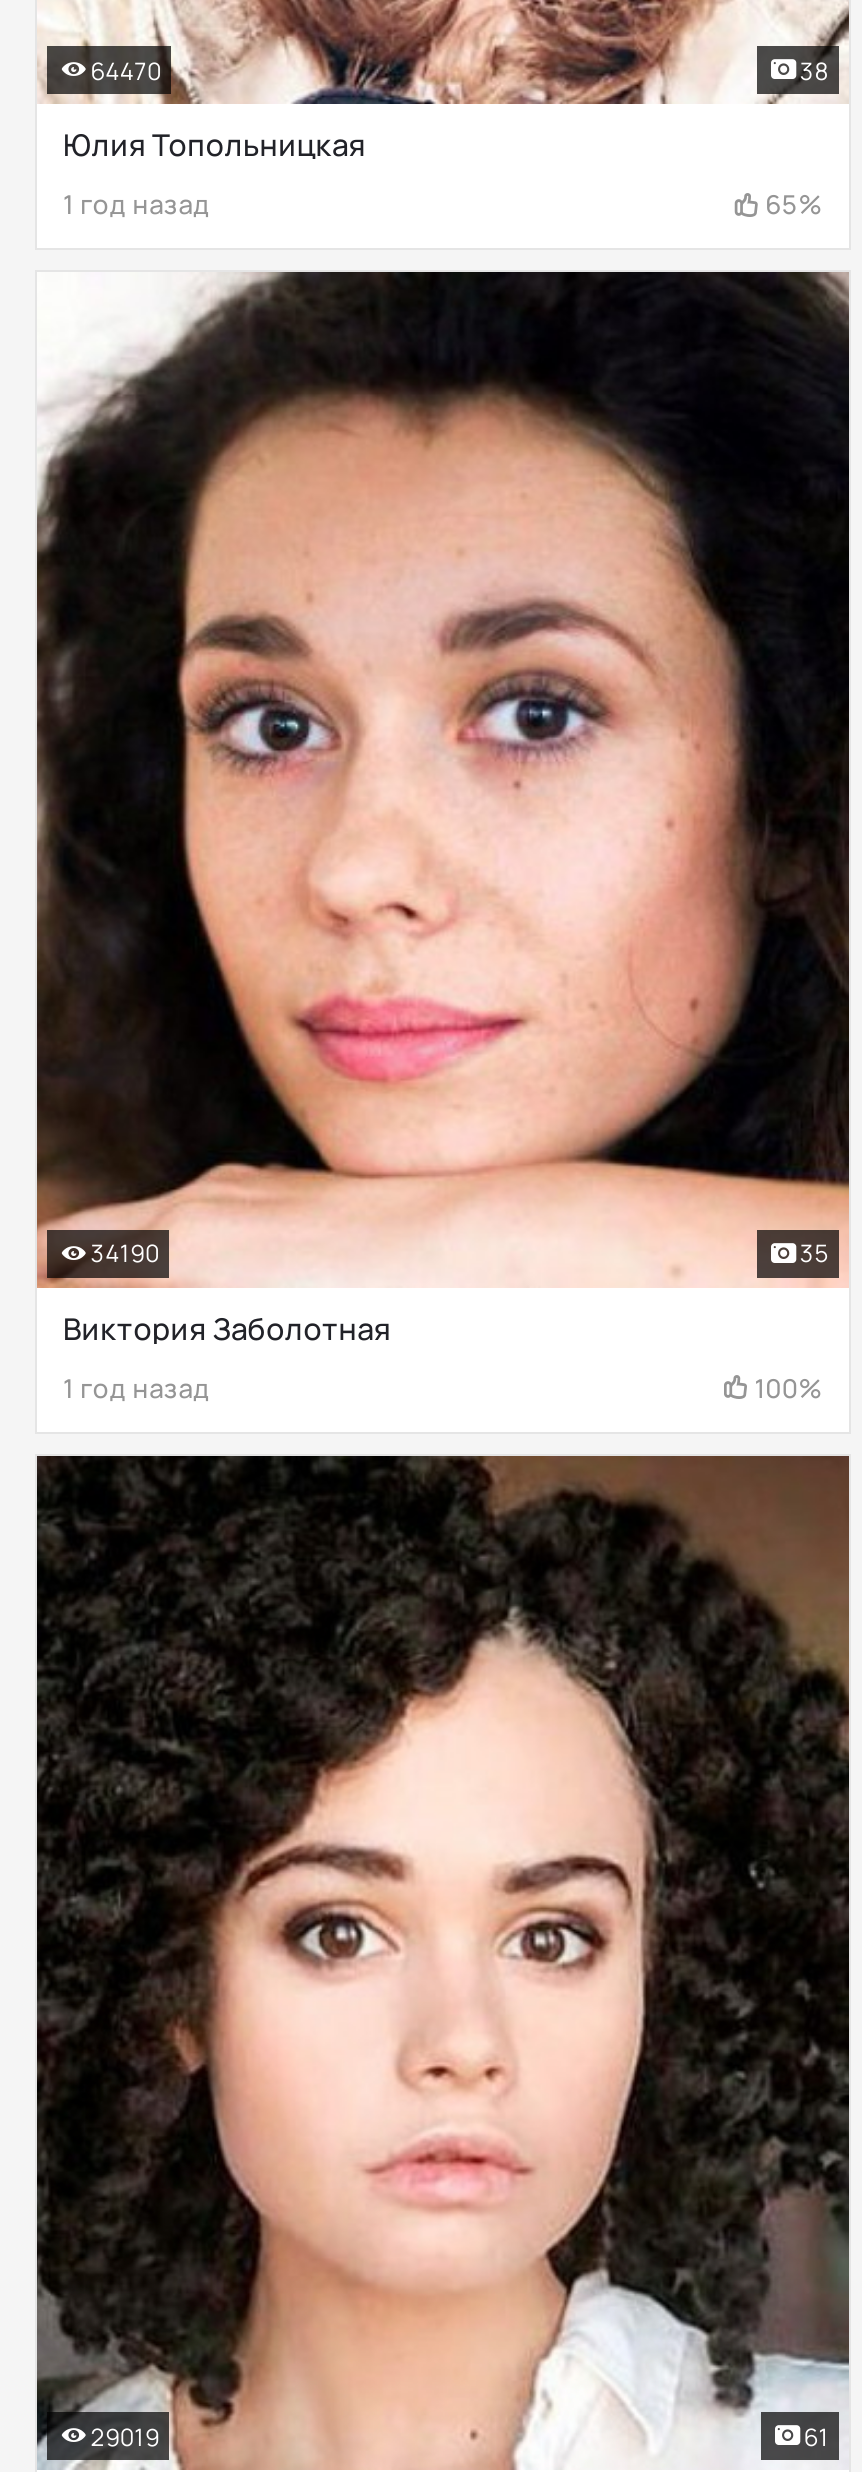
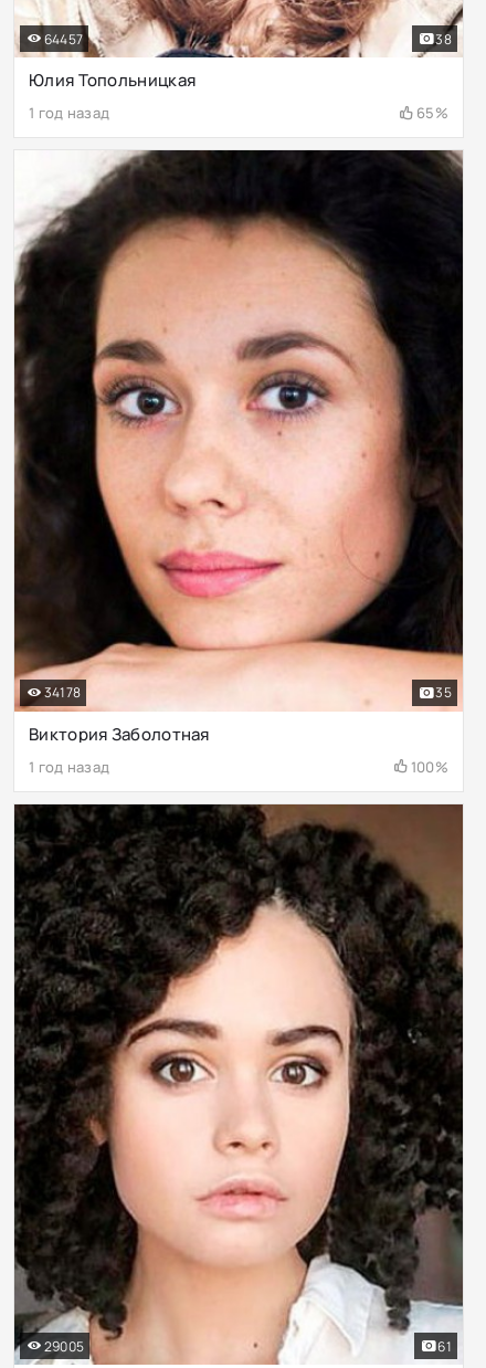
[91,53,162,87] 64470 -> [44,29,83,48] 64457
[91,1236,160,1270] 34190 -> [44,683,81,702] 34178
[91,2419,160,2453] 29019 -> [44,1337,84,1355] 29005

